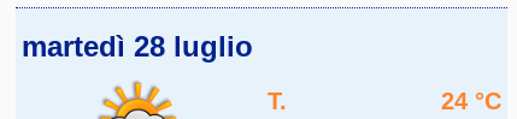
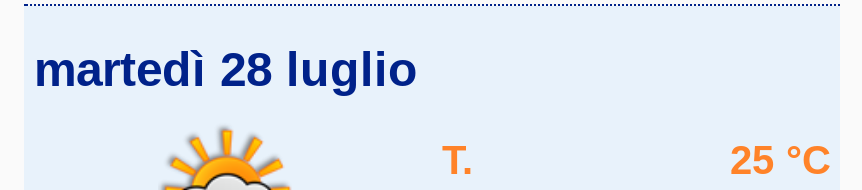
[441,88,501,114] 24 °C -> [730,138,830,182] 25 °C

